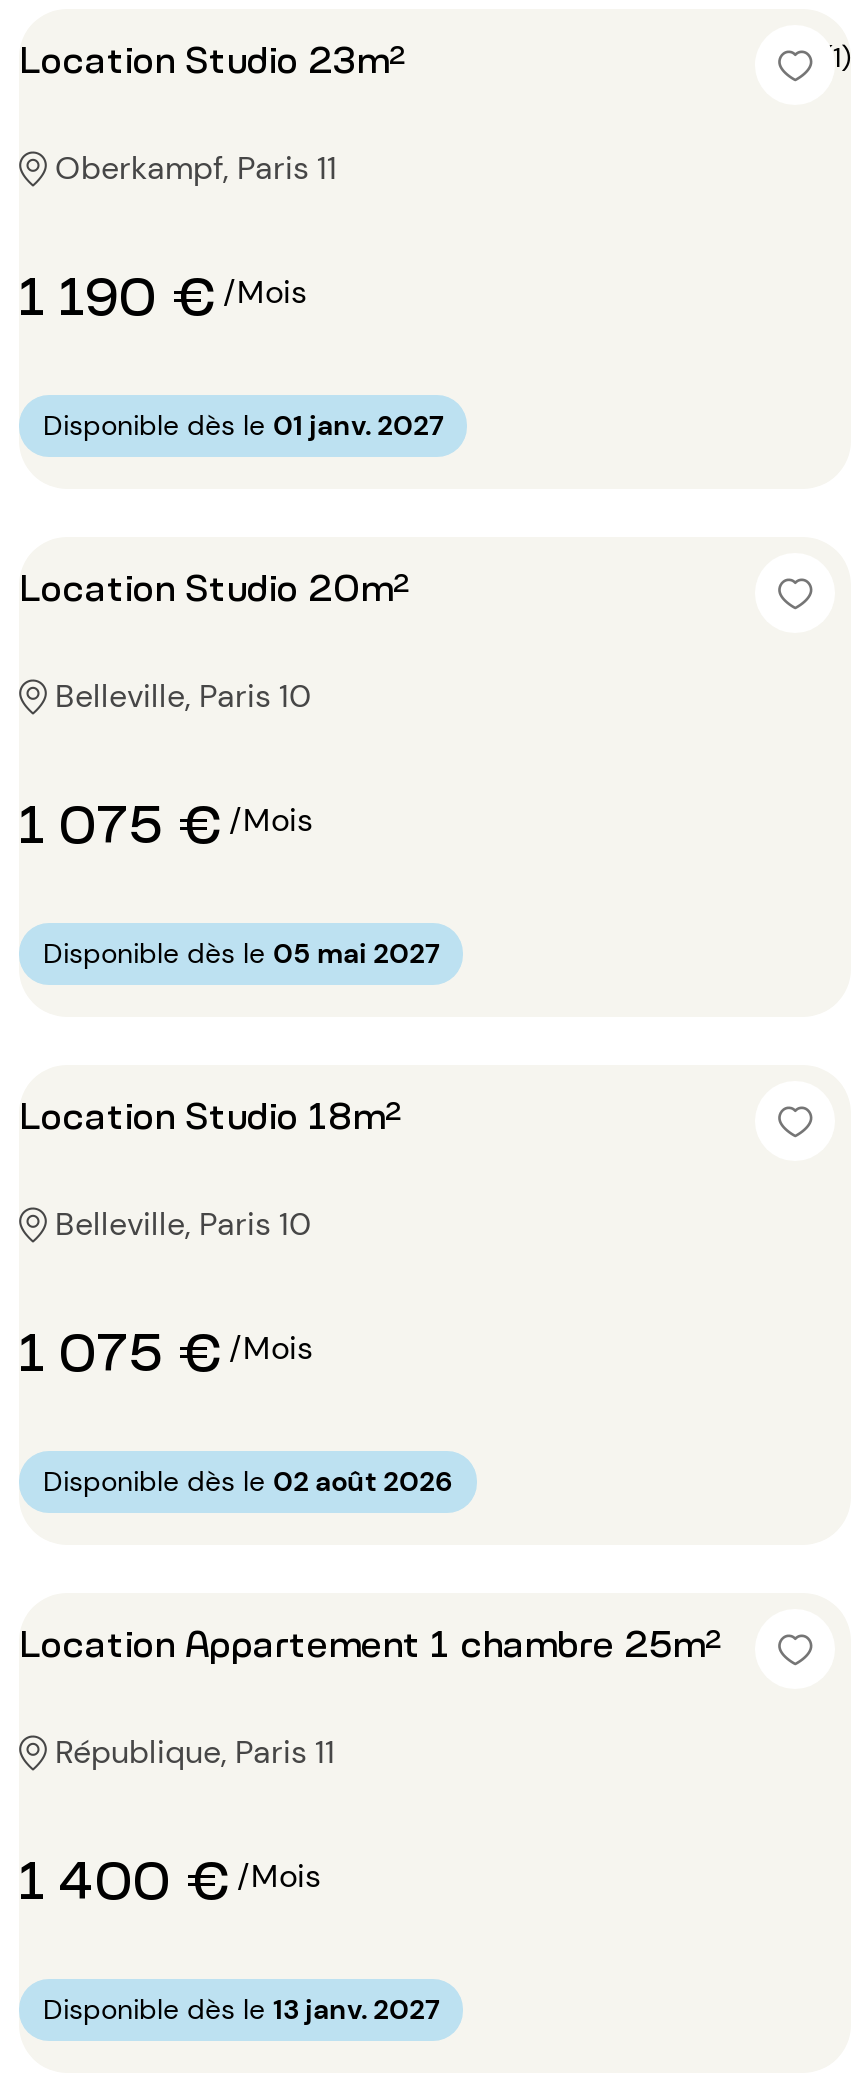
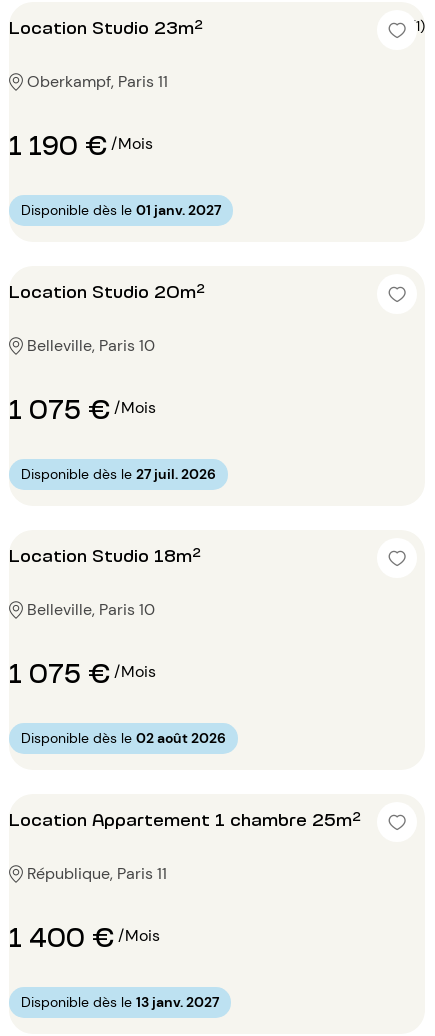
[43,934,439,970] Disponible dès le 05 mai 2027 -> [21,464,216,482] Disponible dès le 27 juil. 2026

